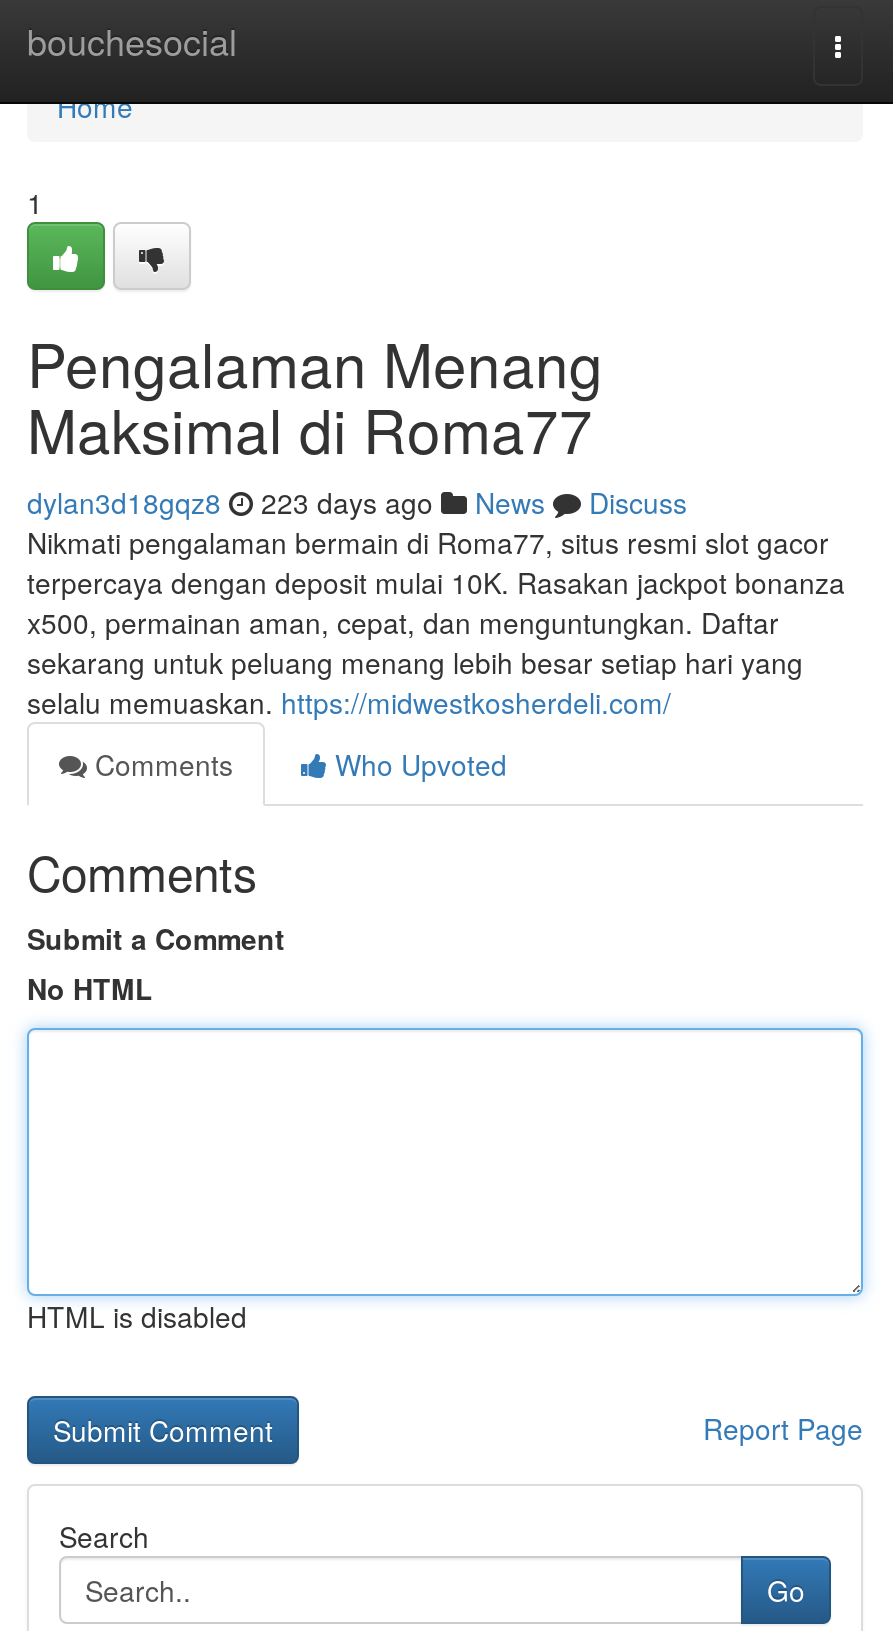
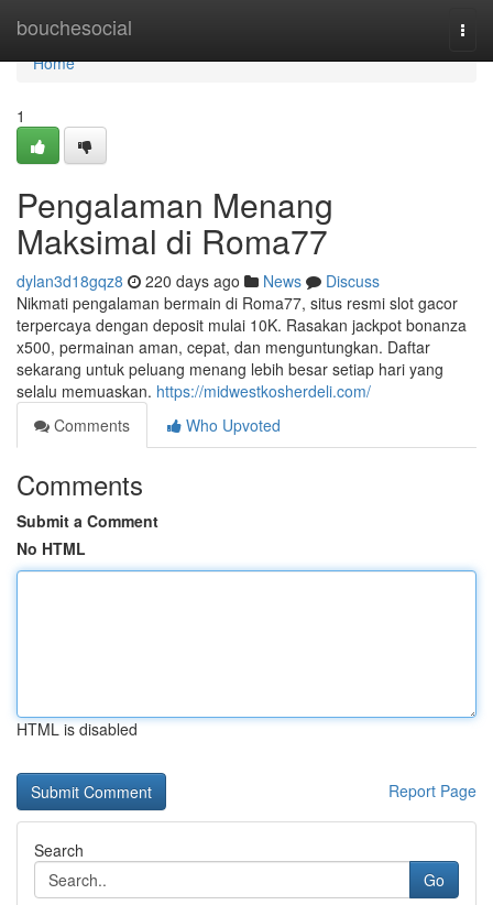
[27,482,687,522] dylan3d18gqz8 223 days ago News Discuss -> [17,270,380,292] dylan3d18gqz8 220 days ago News Discuss

